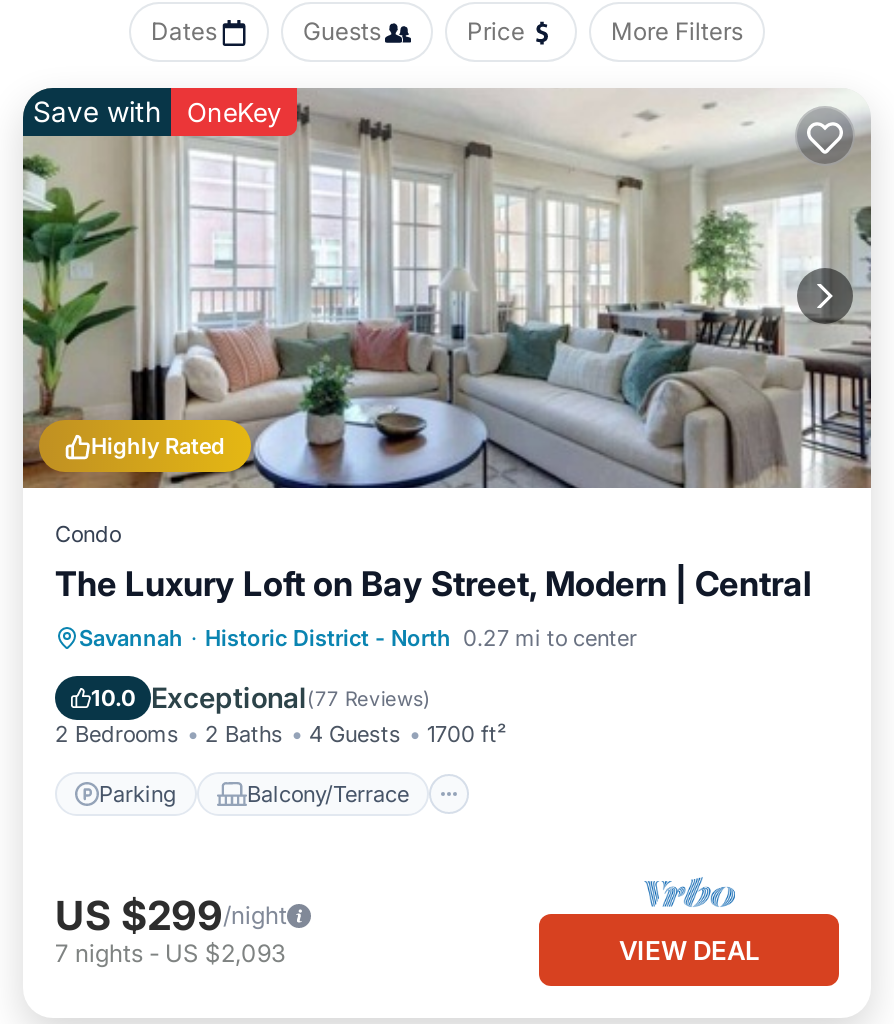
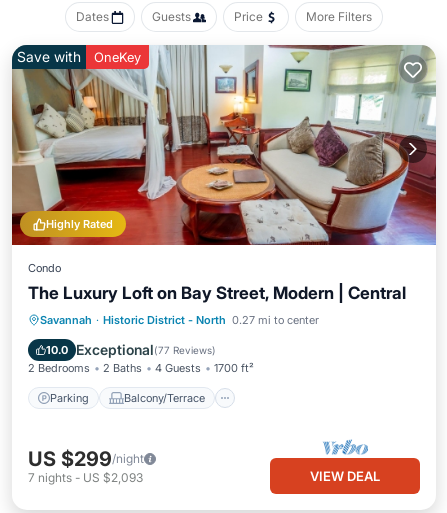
[21,88,873,490] [image] -> [12,44,436,246] [image]

